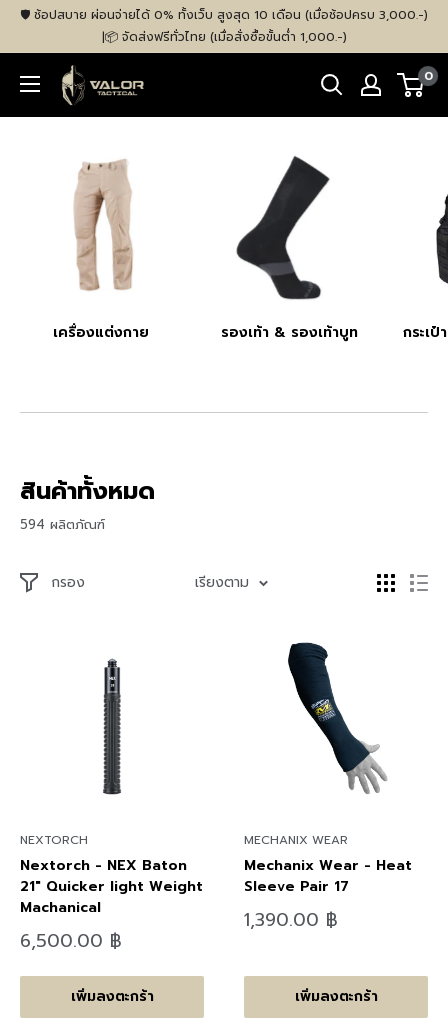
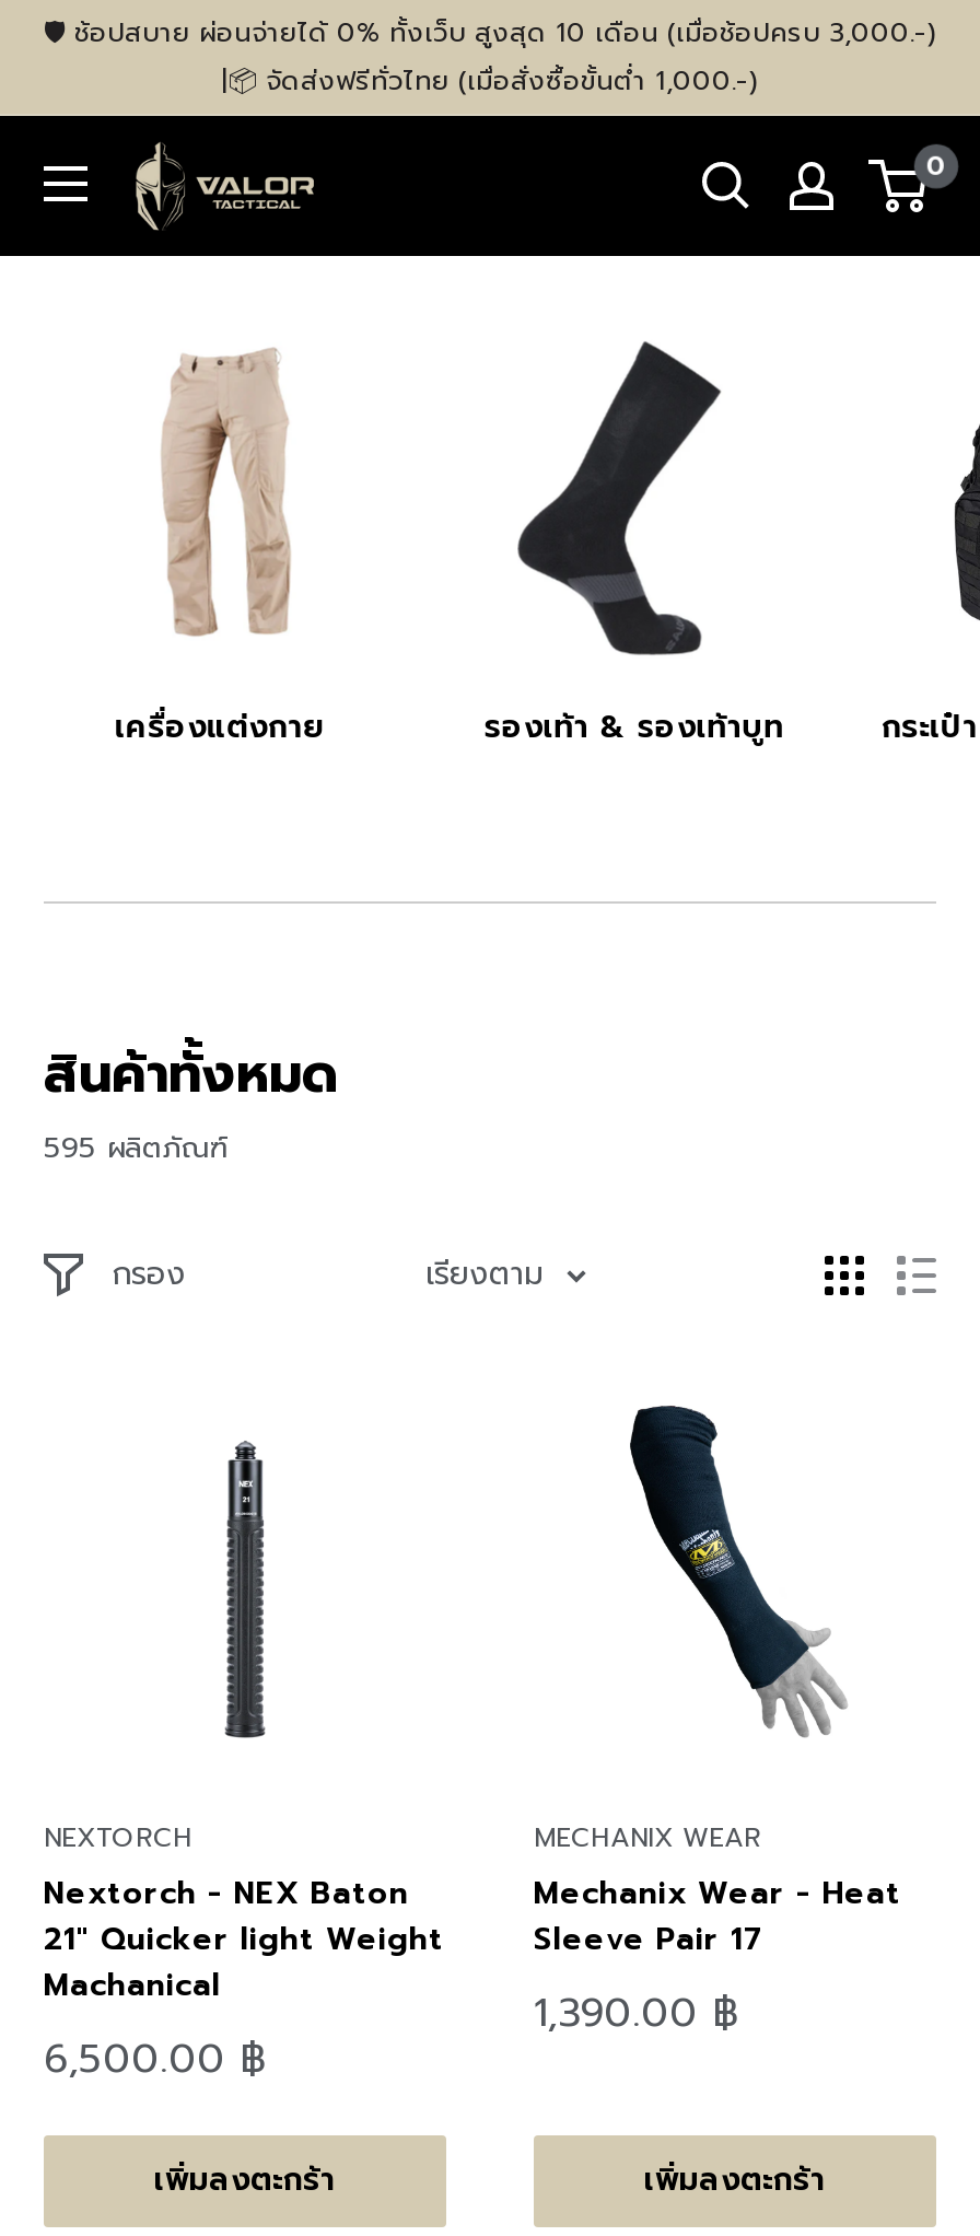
[20,515,105,534] 594 ผลิตภัณฑ์ -> [44,1126,227,1168] 595 ผลิตภัณฑ์

